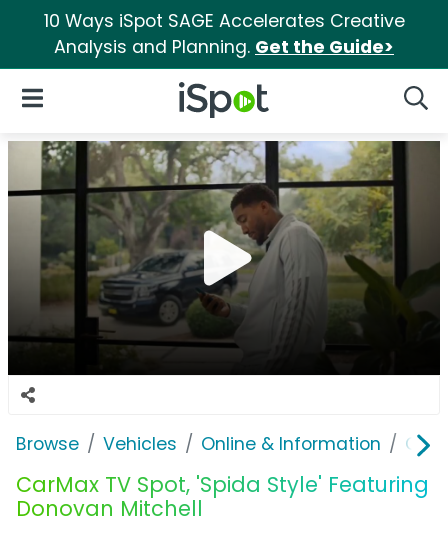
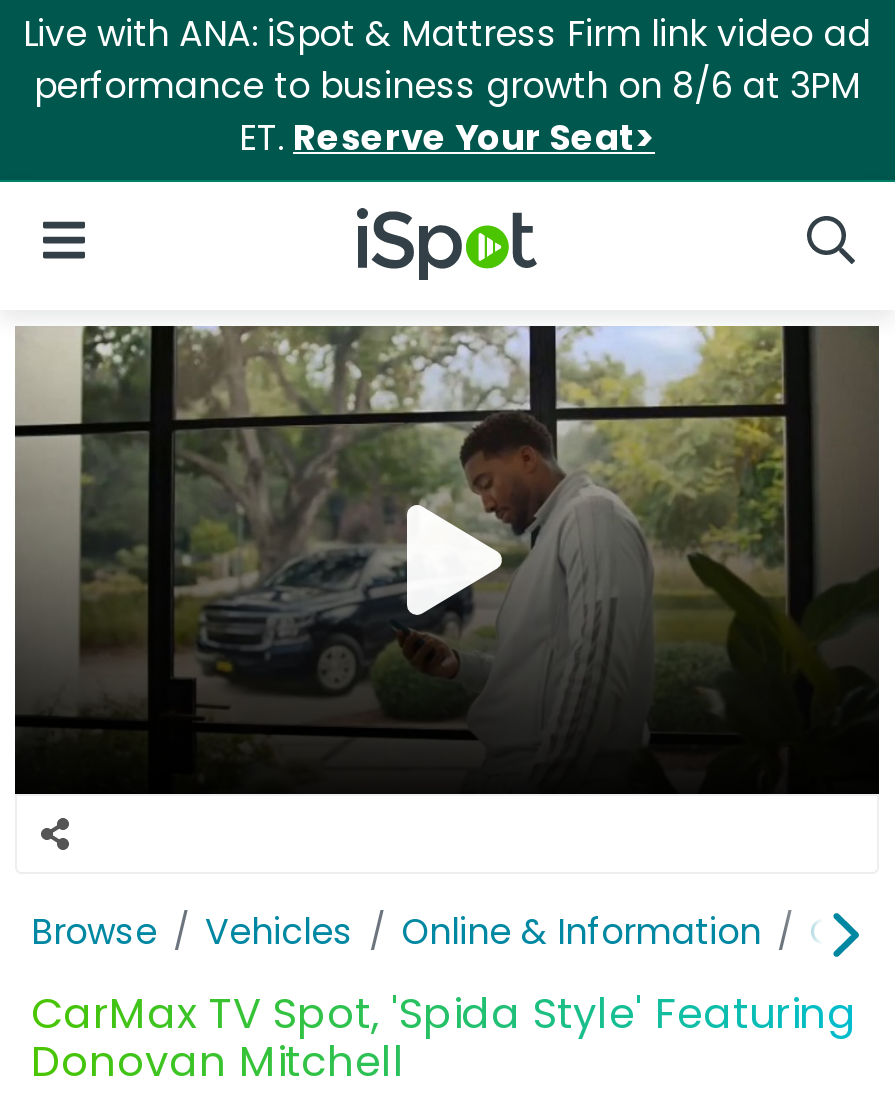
[43,9,404,59] 10 Ways iSpot SAGE Accelerates Creative | Analysis and Planning. Get the Guide> -> [23,10,871,162] Live with ANA: iSpot & Mattress Firm link video ad | performance to business growth on 8/6 at 3PM | ET. Reserve Your Seat>

